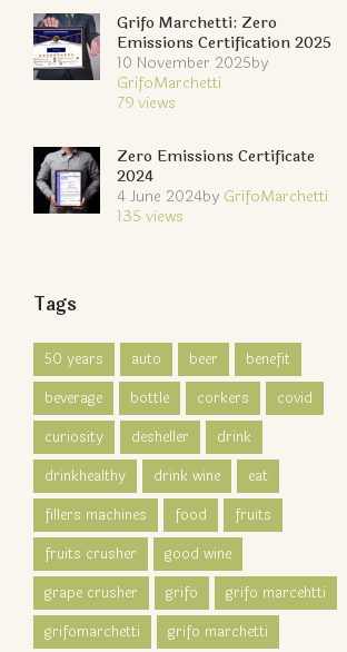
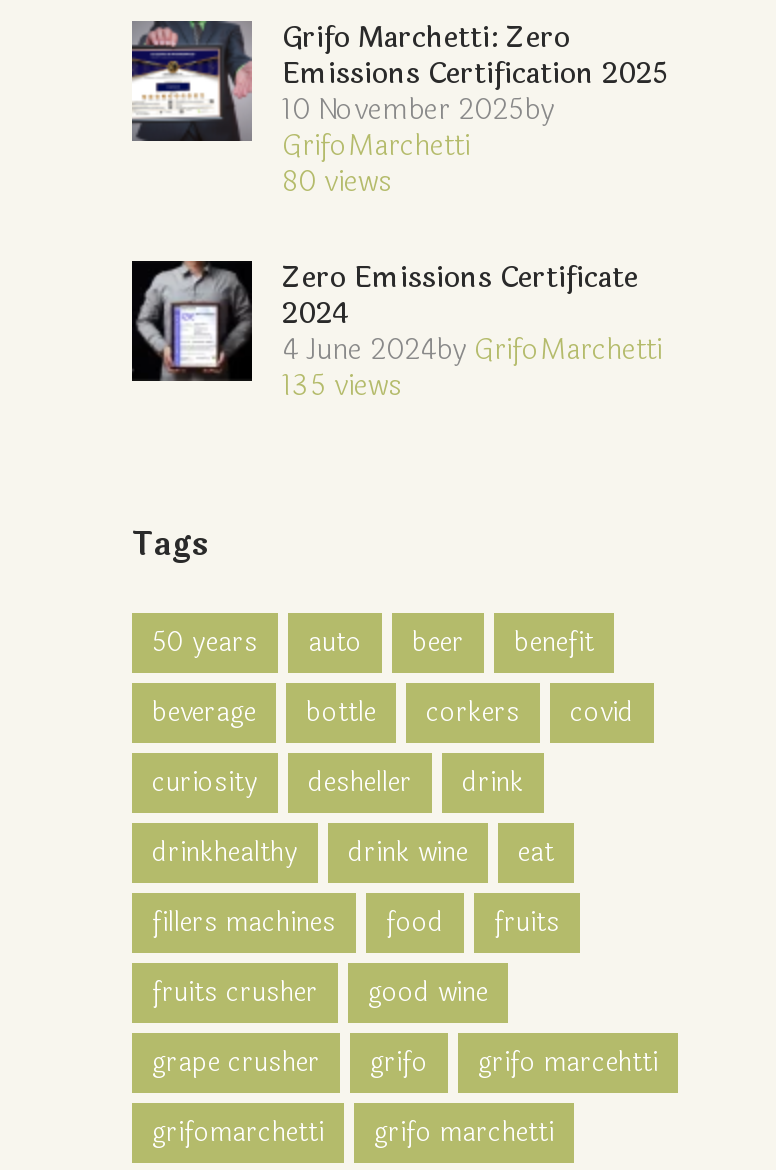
[117,91,176,114] 79views -> [282,160,392,202] 80views

